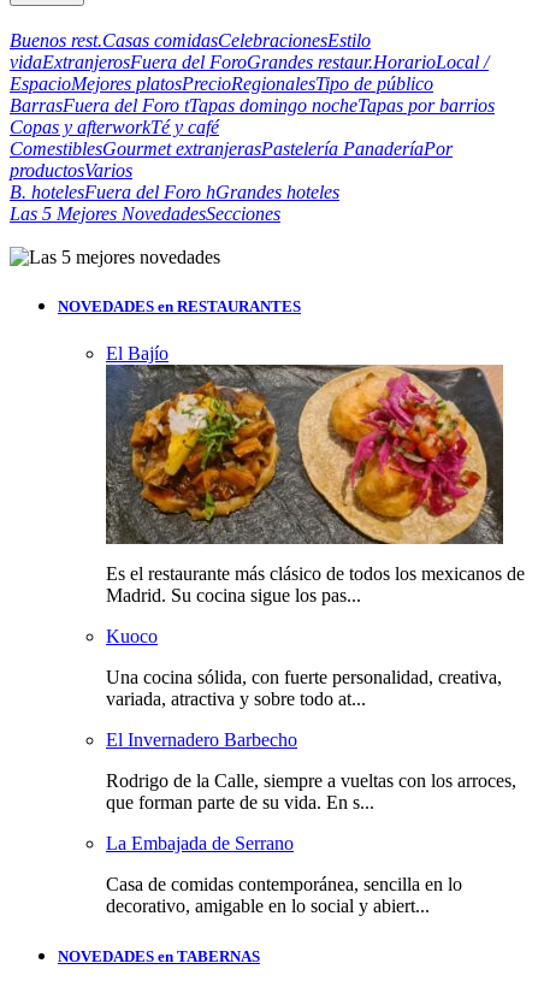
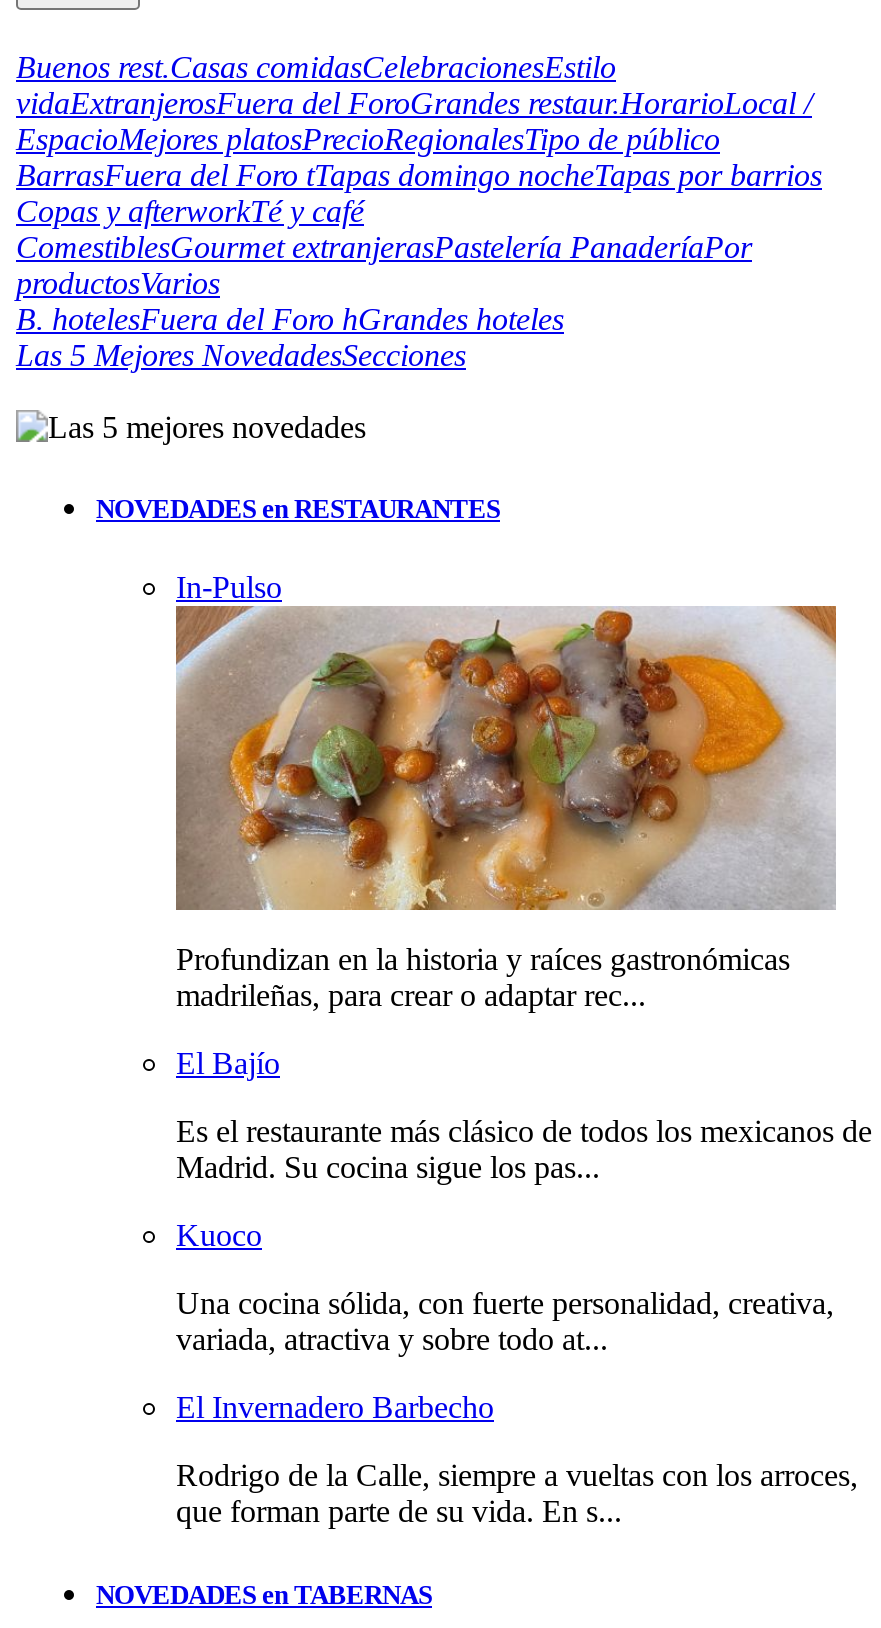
none -> [176,571,282,605] In-Pulso
none -> [176,943,790,1013] Profundizan en la historia y raíces gastronómicas | madrileñas, para crear o adaptar rec...
moved [106,344,169,364] -> [176,1047,280,1081]: El Bajío
[105,365,504,545] [image] -> [174,606,836,912] [image]
moved [106,564,525,813] -> [176,1115,872,1529]: Es el restaurante más clásico de todos los mexicanos de | Madrid. Su cocina sigue los pas... | Kuoco | Una cocina sólida, con fuerte personalidad, creativa, | variada, atractiva y sobre todo at... | El Invernadero Barbecho | Rodrigo de la Calle, siempre a vueltas con los arroces, | que forman parte de su vida. En s...
[106,834,462,917] La Embajada de Serrano | Casa de comidas contemporánea, sencilla en lo | decorativo, amigable en lo social y abiert... -> none

